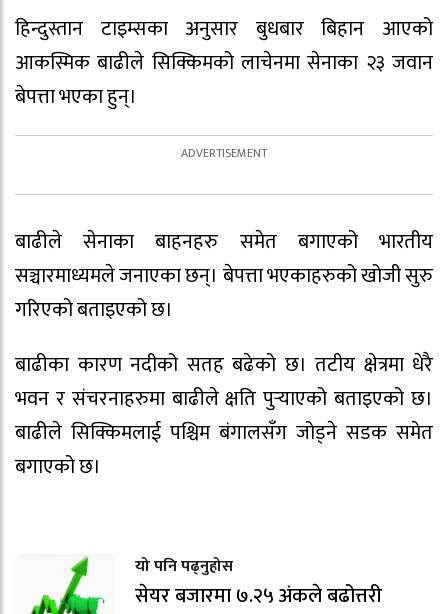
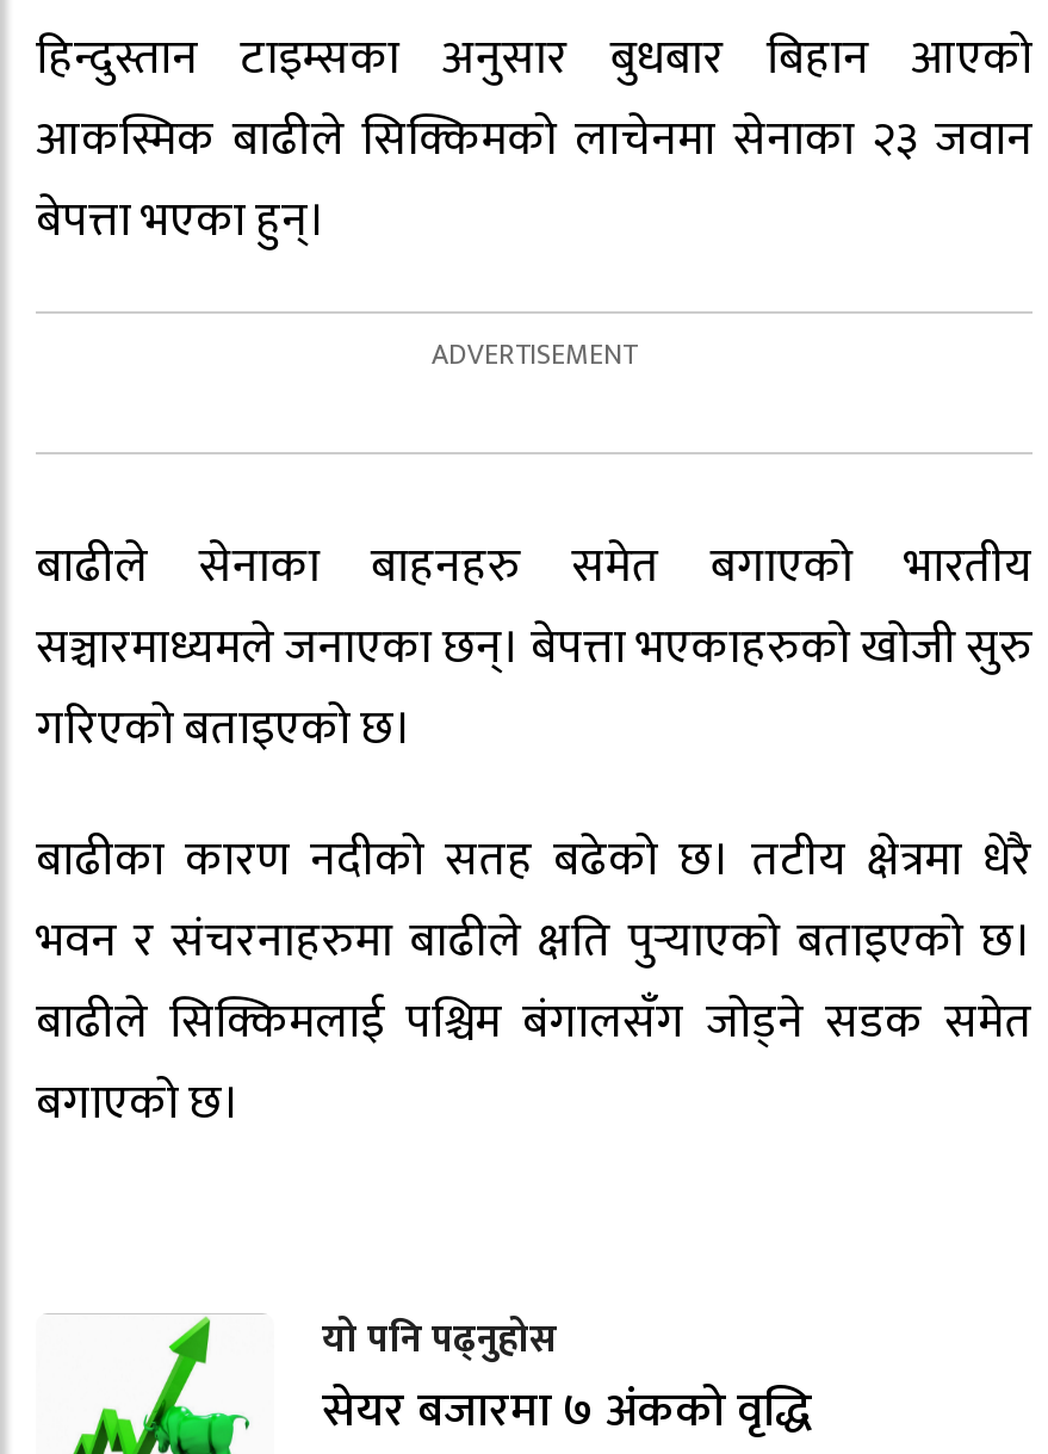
[135,579,382,613] सेयर बजारमा ७.२५ अंकले बढोत्तरी -> [322,1370,811,1451] सेयर बजारमा ७ अंकको वृद्धि

